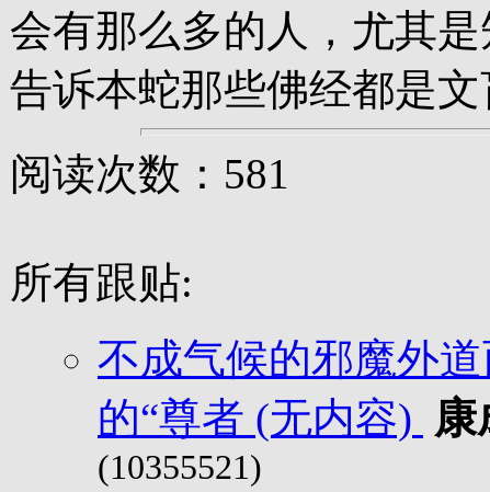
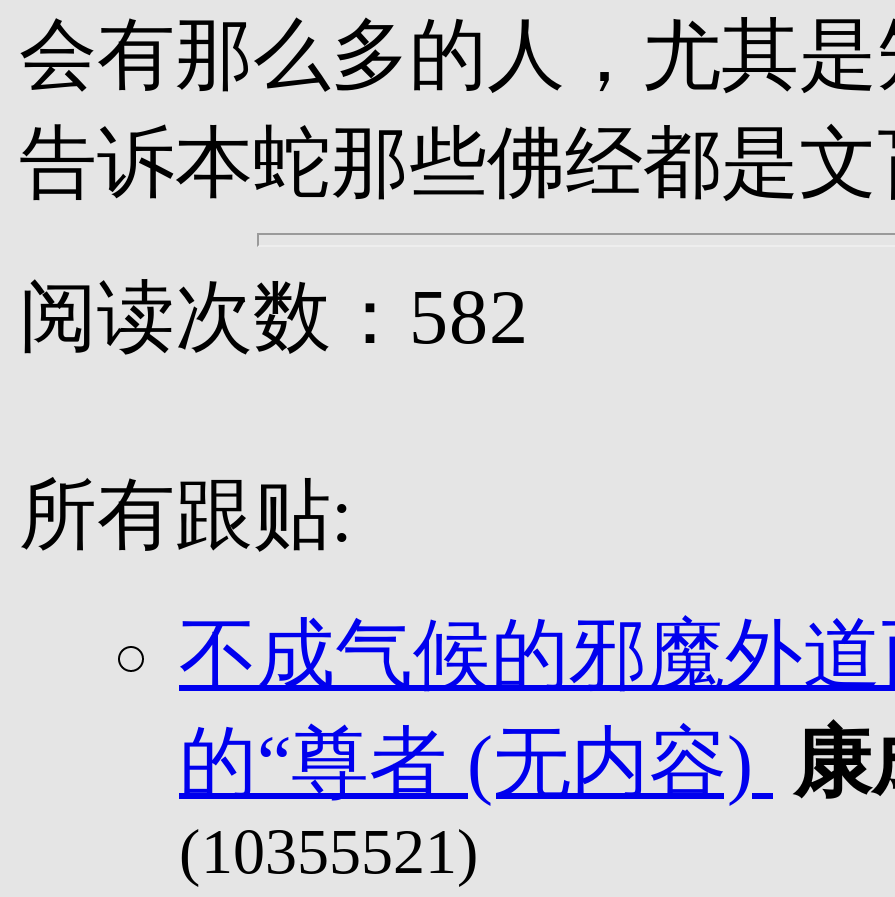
[10,150,289,197] 阅读次数：581 -> [19,273,529,359] 阅读次数：582

